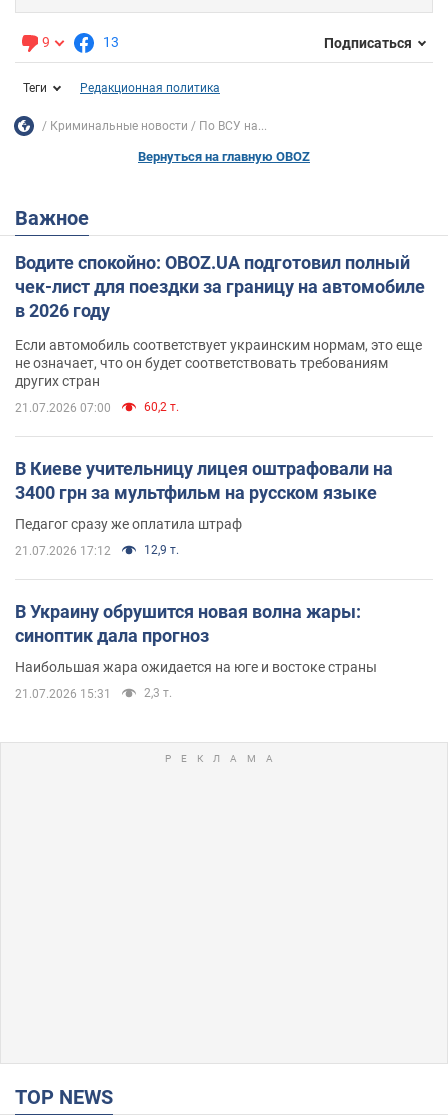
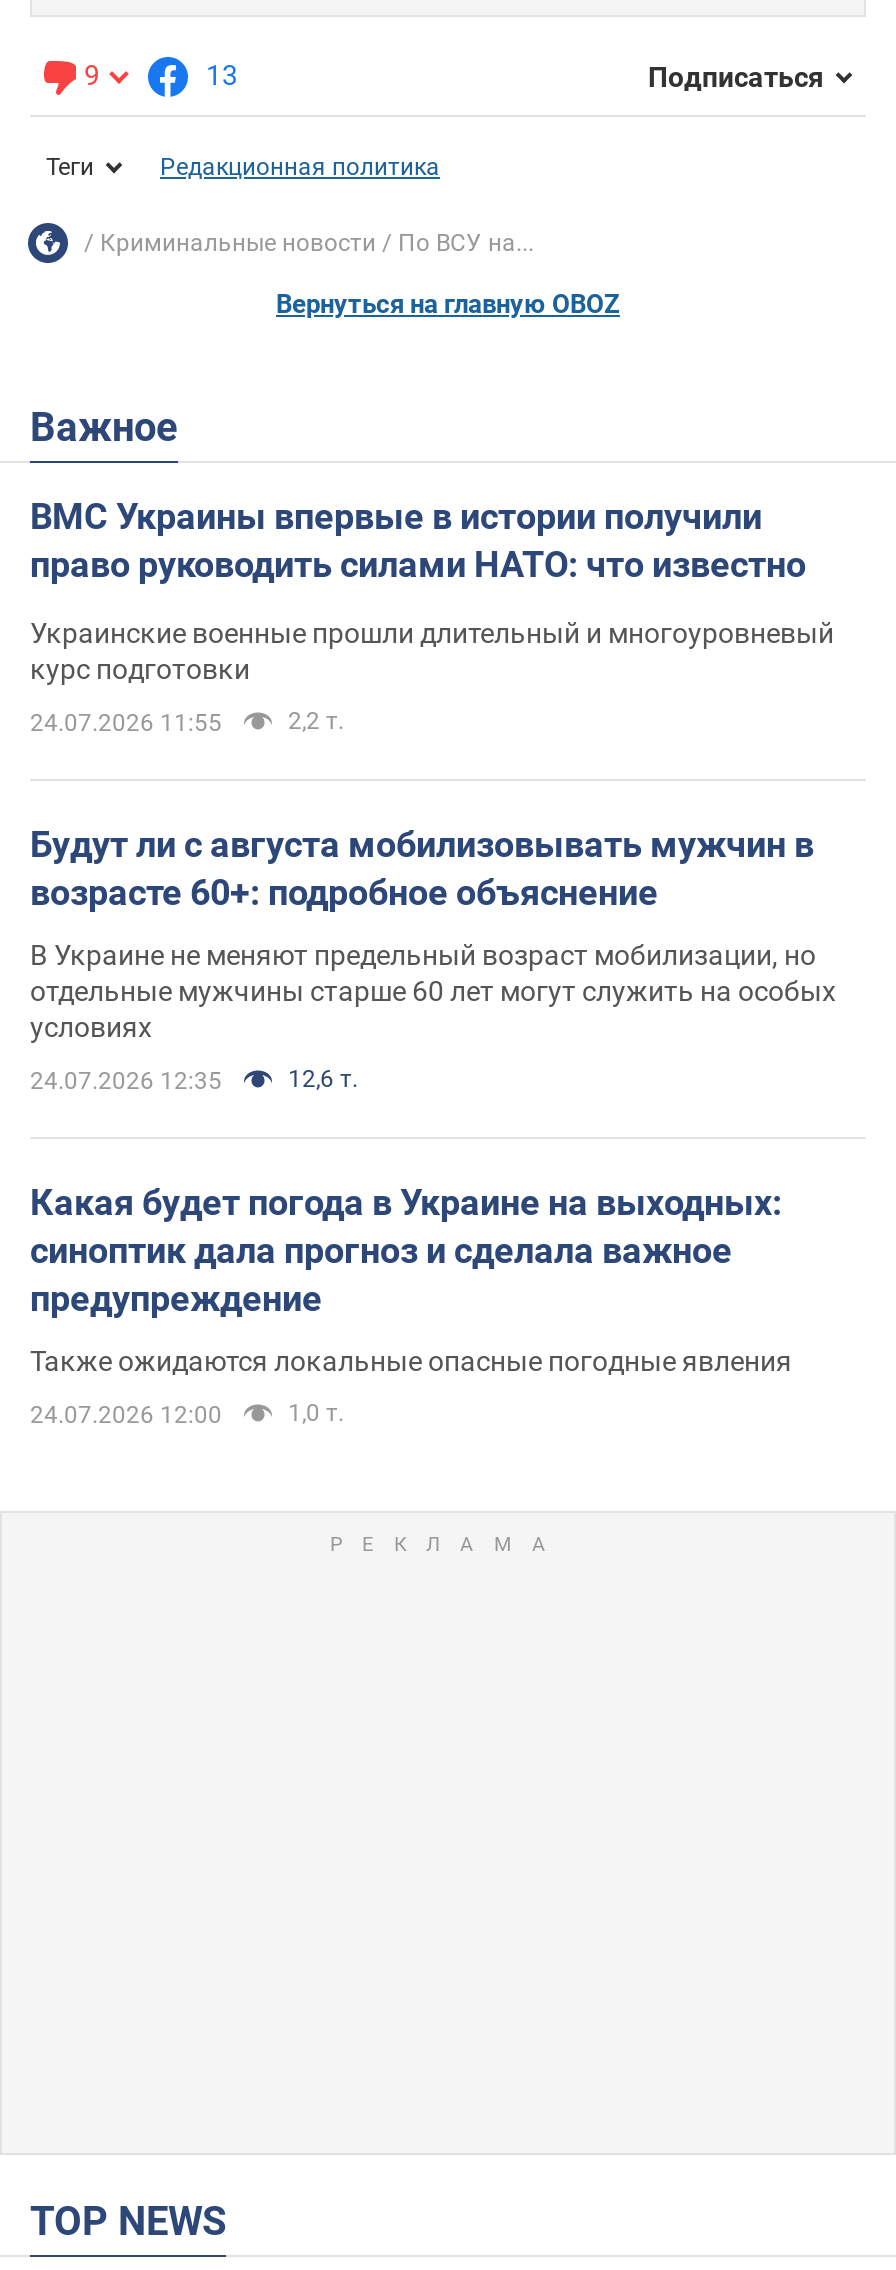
[15,252,425,321] Водите спокойно: OBOZ.UA подготовил полный | чек-лист для поездки за границу на автомобиле | в 2026 году -> [30,496,806,586] ВМС Украины впервые в истории получили | право руководить силами НАТО: что известно
[15,337,422,389] Если автомобиль соответствует украинским нормам, это еще | не означает, что он будет соответствовать требованиям | других стран -> [30,618,834,686] Украинские военные прошли длительный и многоуровневый | курс подготовки
[15,400,179,415] 21.07.2026 07:00 | 60,2 т. -> [30,708,344,738] 24.07.2026 11:55 | 2,2 т.
[15,458,393,503] В Киеве учительницу лицея оштрафовали на | 3400 грн за мультфильм на русском языке -> [30,824,814,914] Будут ли с августа мобилизовывать мужчин в | возрасте 60+: подробное объяснение
[15,516,242,532] Педагог сразу же оплатила штраф -> [30,940,836,1044] В Украине не меняют предельный возраст мобилизации, но | отдельные мужчины старше 60 лет могут служить на особых | условиях
[15,543,179,558] 21.07.2026 17:12 | 12,9 т. -> [30,1066,358,1096] 24.07.2026 12:35 | 12,6 т.
[15,601,361,646] В Украину обрушится новая волна жары: | синоптик дала прогноз -> [30,1182,782,1320] Какая будет погода в Украине на выходных: | синоптик дала прогноз и сделала важное | предупреждение
[15,659,377,675] Наибольшая жара ожидается на юге и востоке страны -> [30,1346,792,1378] Также ожидаются локальные опасные погодные явления
[15,686,172,701] 21.07.2026 15:31 | 2,3 т. -> [30,1400,344,1430] 24.07.2026 12:00 | 1,0 т.

